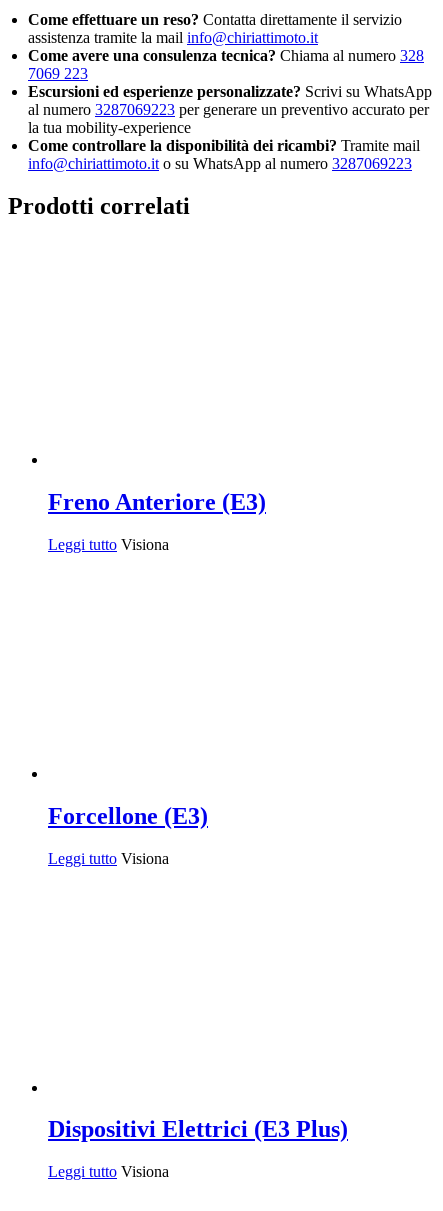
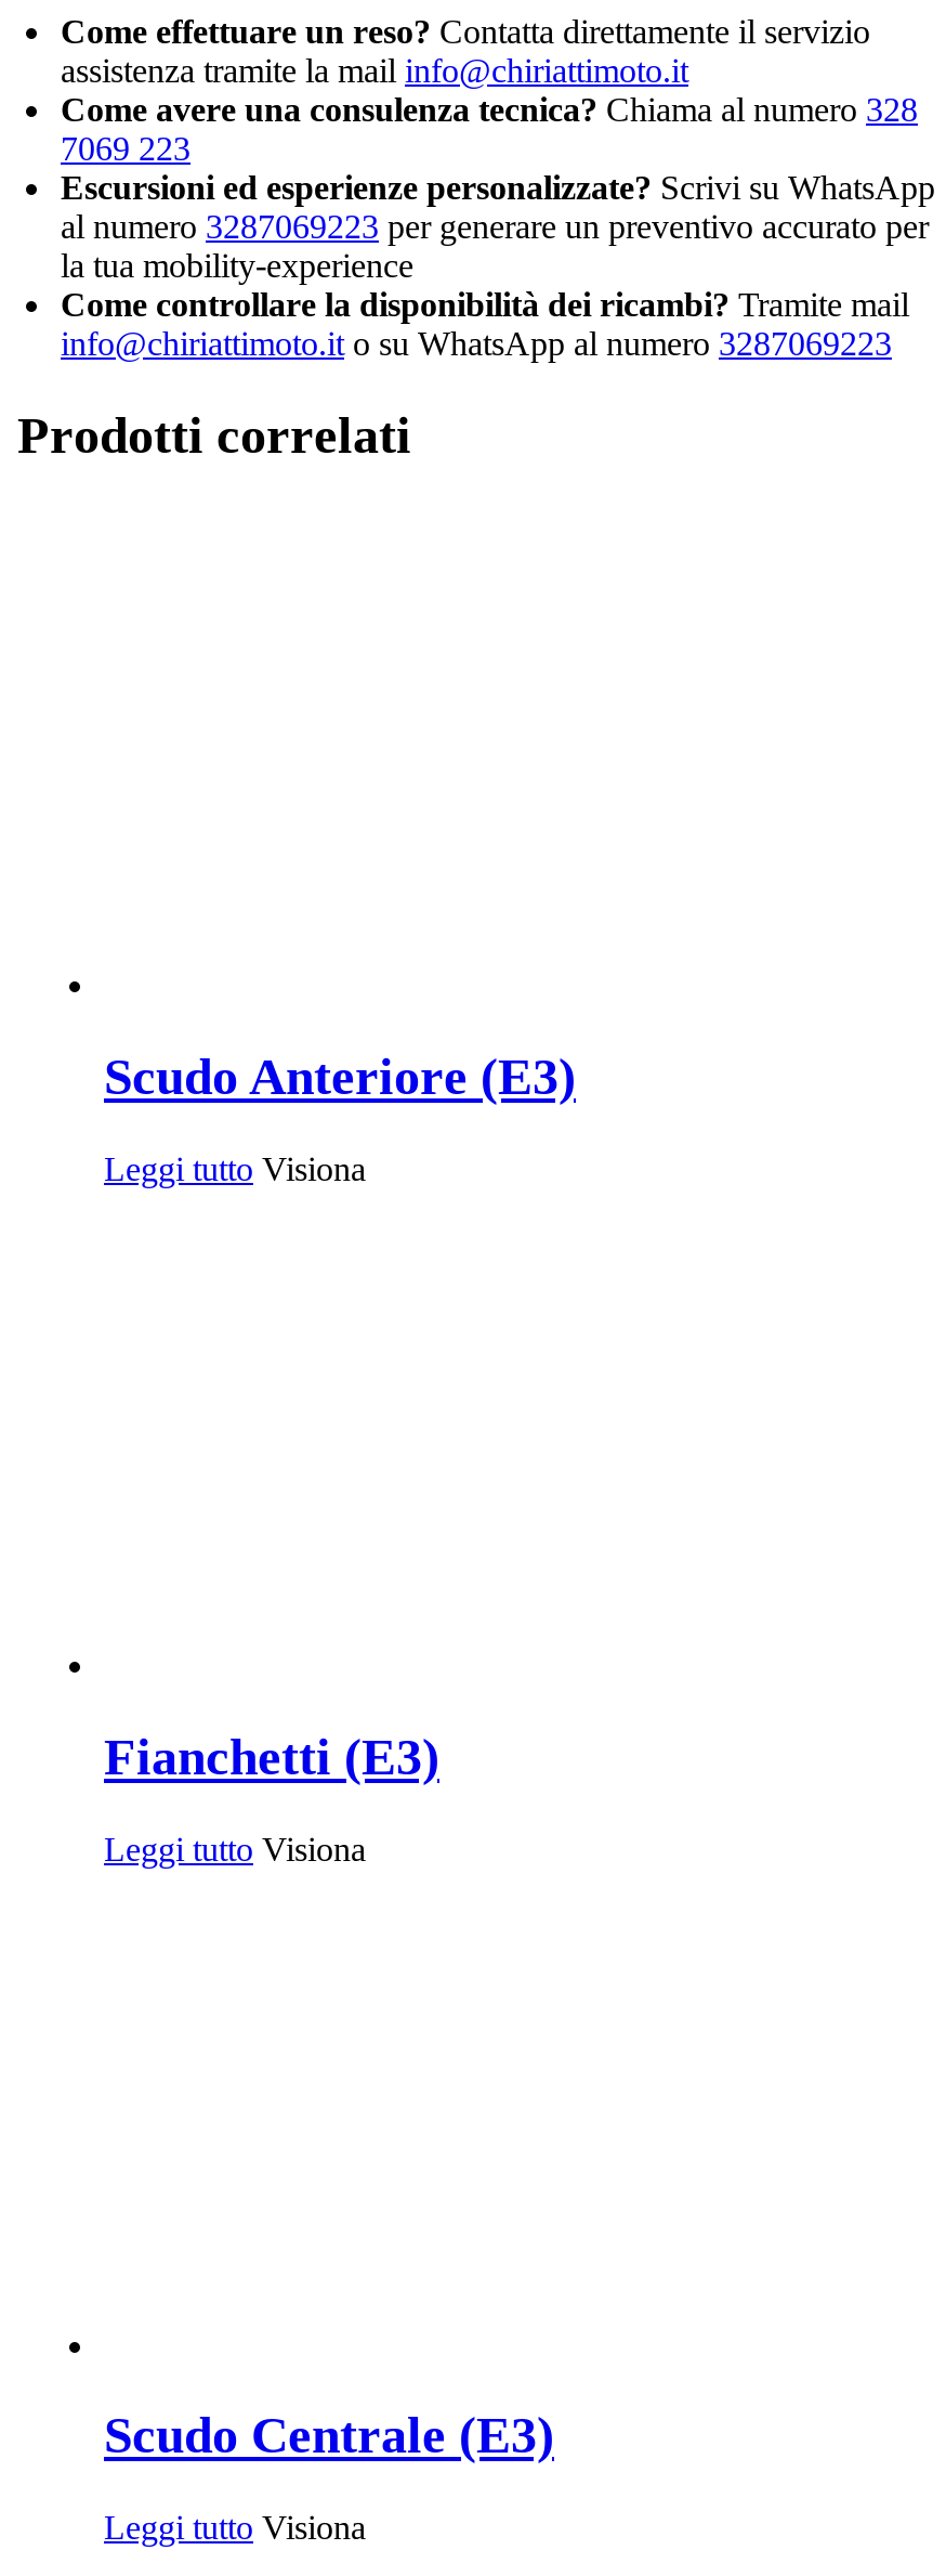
[48,489,266,515] Freno Anteriore (E3) -> [104,1048,576,1104] Scudo Anteriore (E3)
[48,803,208,829] Forcellone (E3) -> [104,1728,439,1784] Fianchetti (E3)
[48,1116,348,1142] Dispositivi Elettrici (E3 Plus) -> [104,2408,554,2464] Scudo Centrale (E3)

